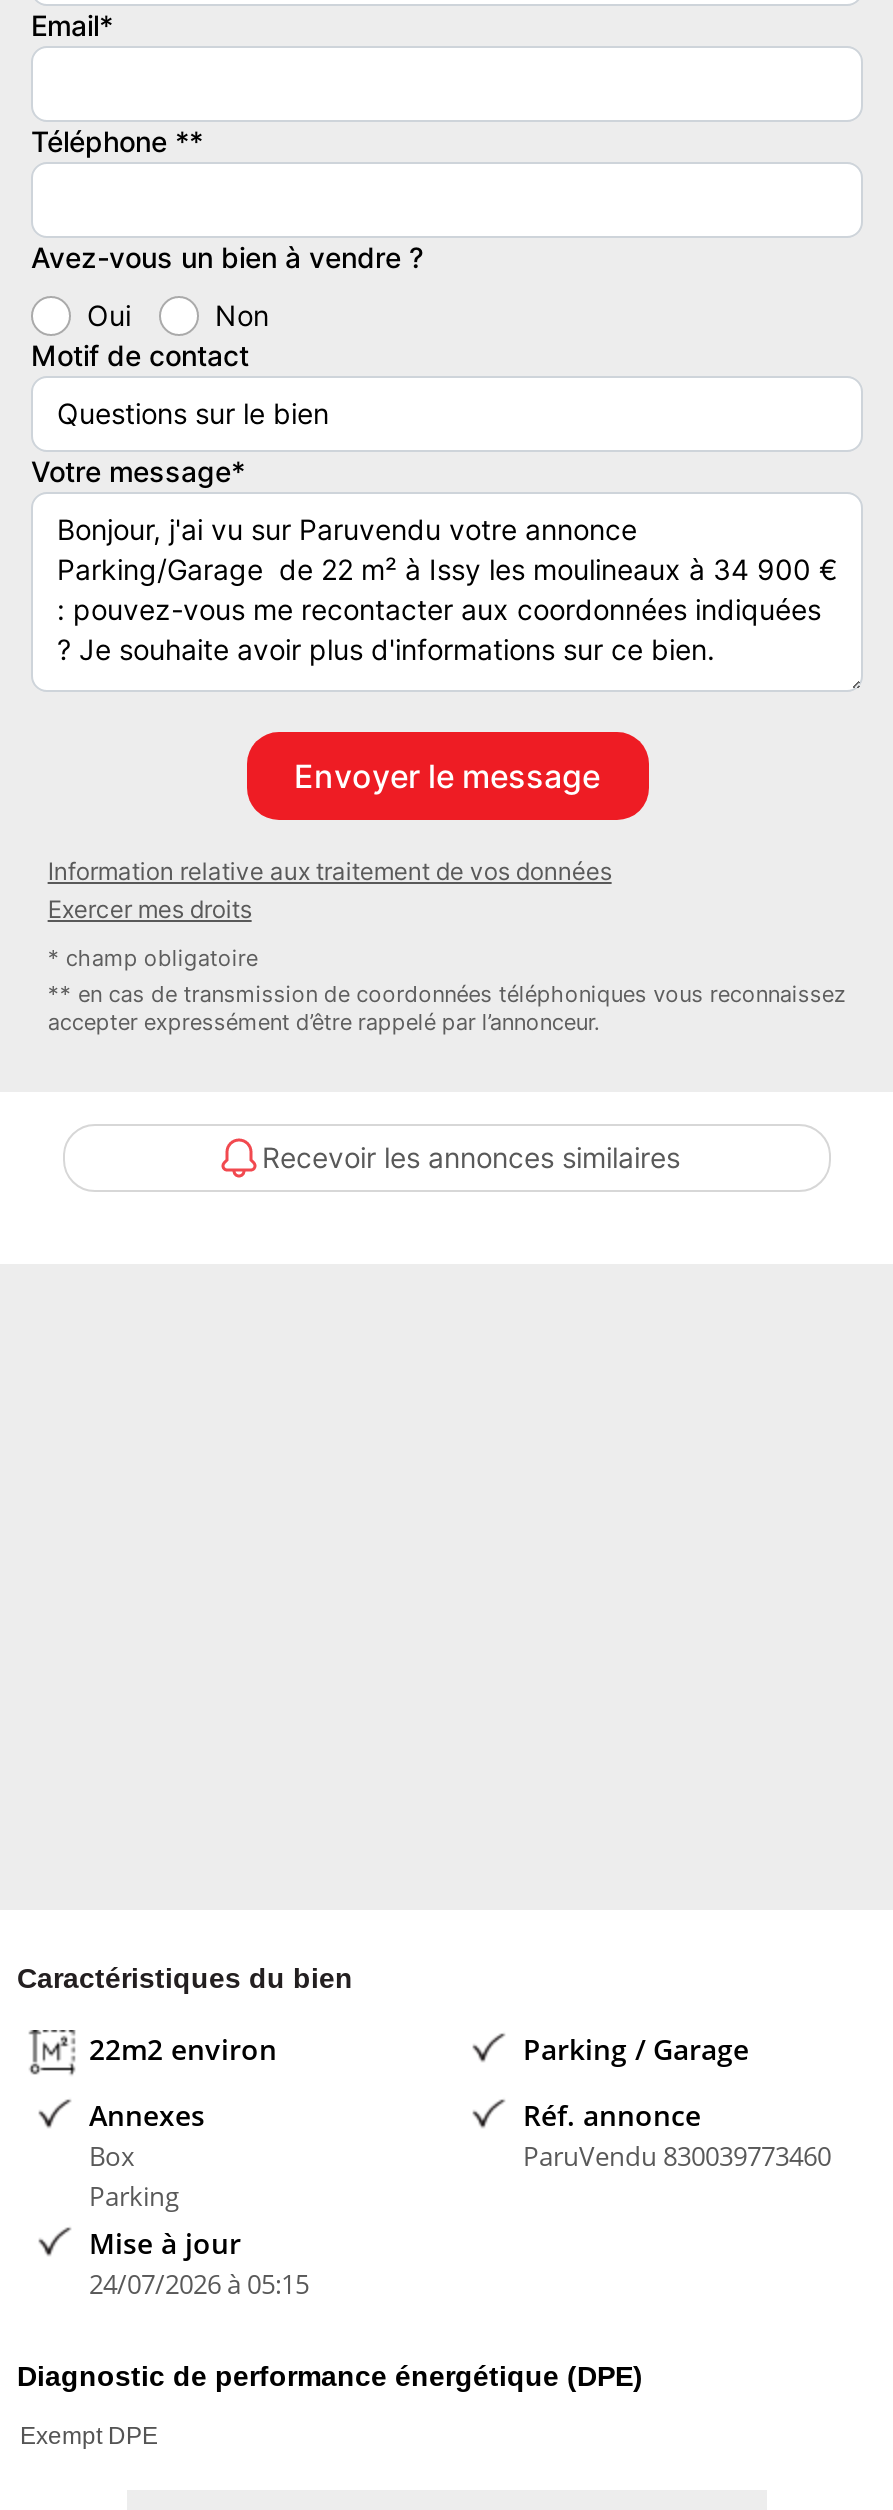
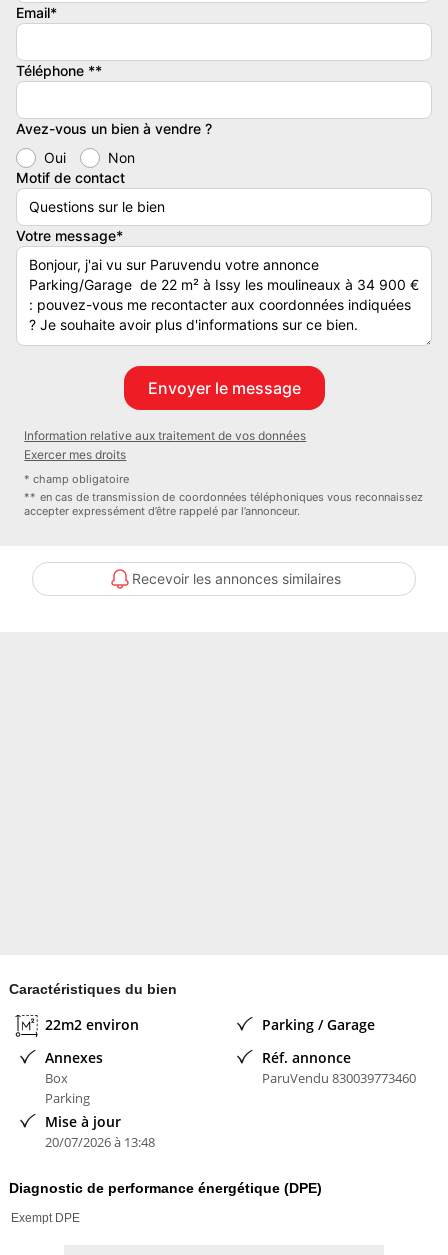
[89,2266,309,2302] 24/07/2026 à 05:15 -> [45,1133,155,1151] 20/07/2026 à 13:48

